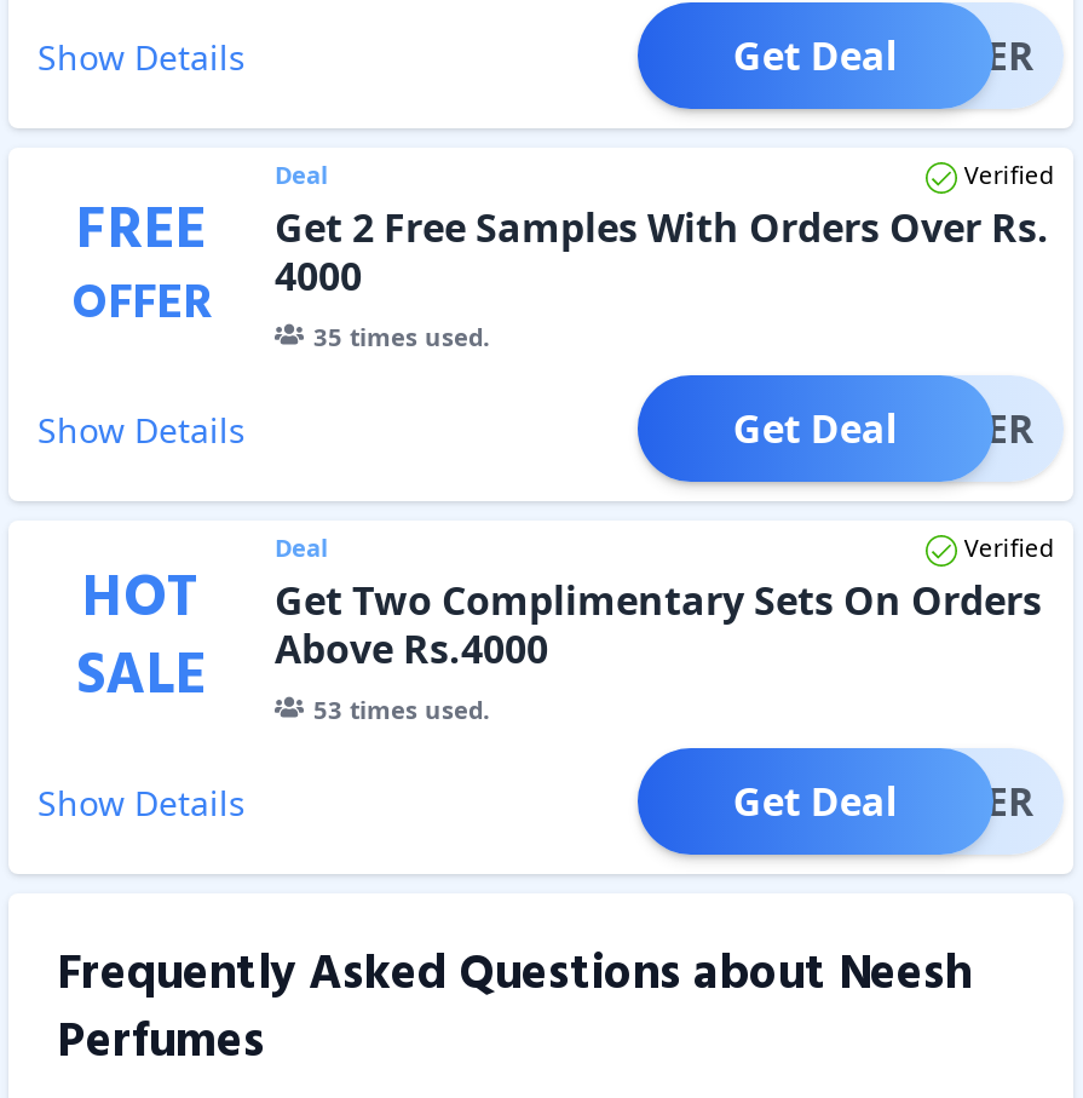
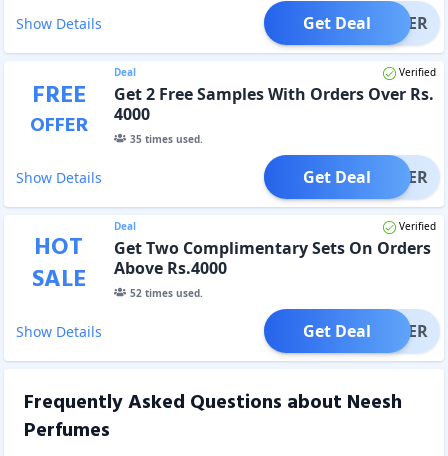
[313,692,490,726] 53 times used. -> [130,286,203,300] 52 times used.

